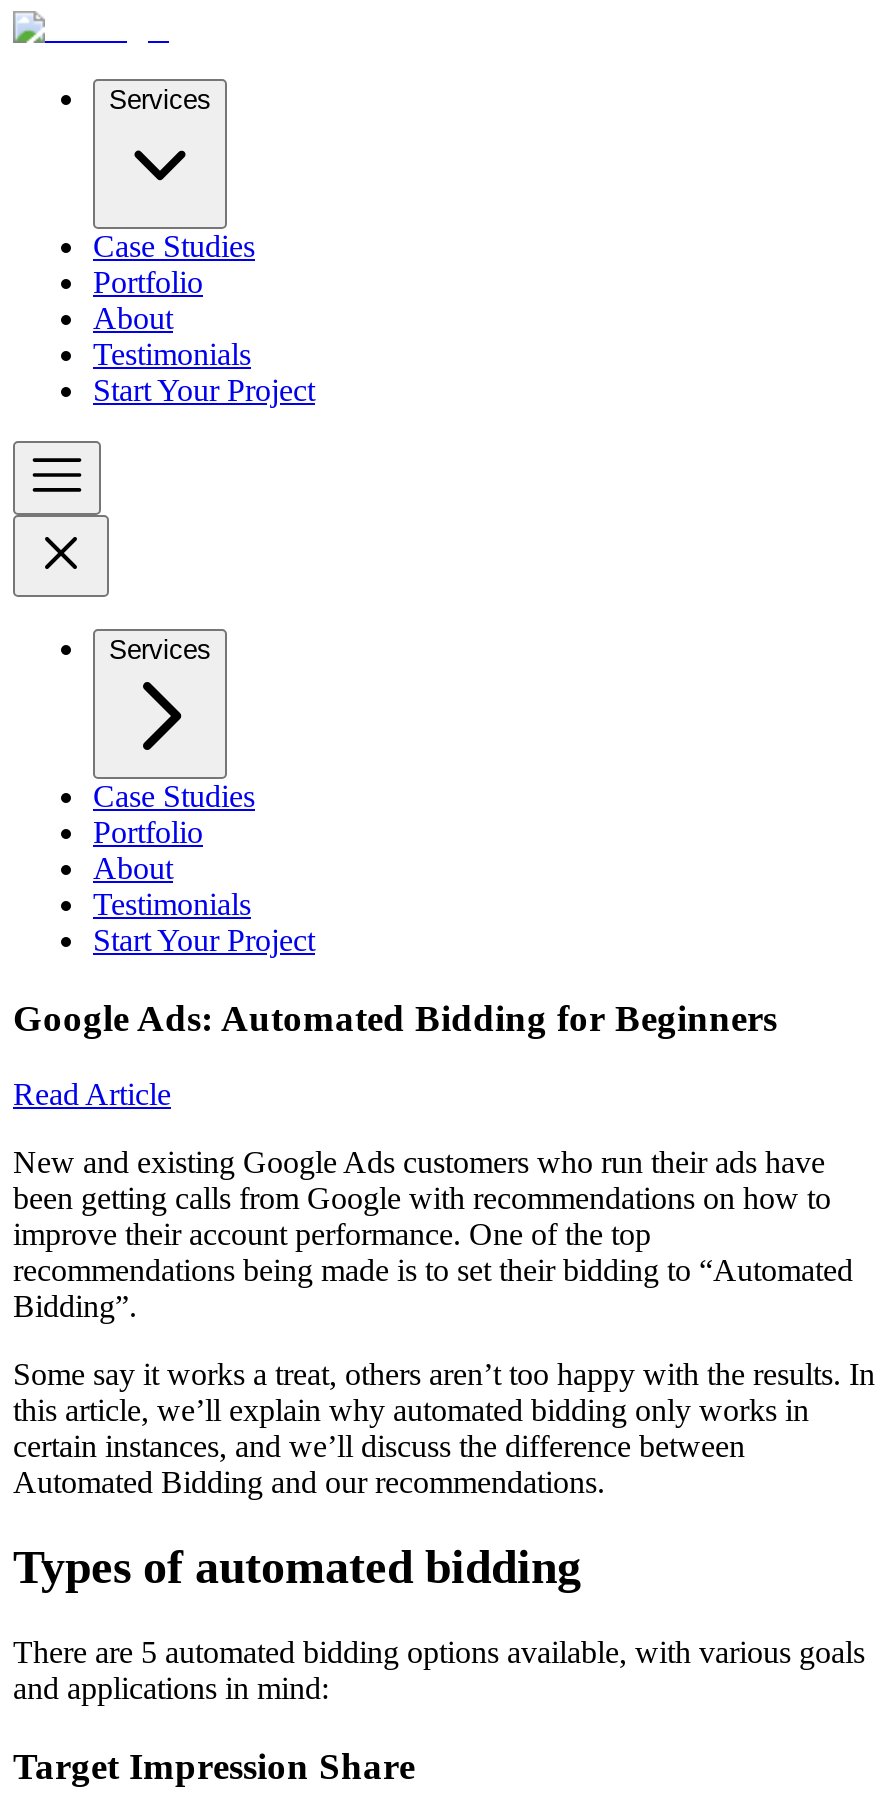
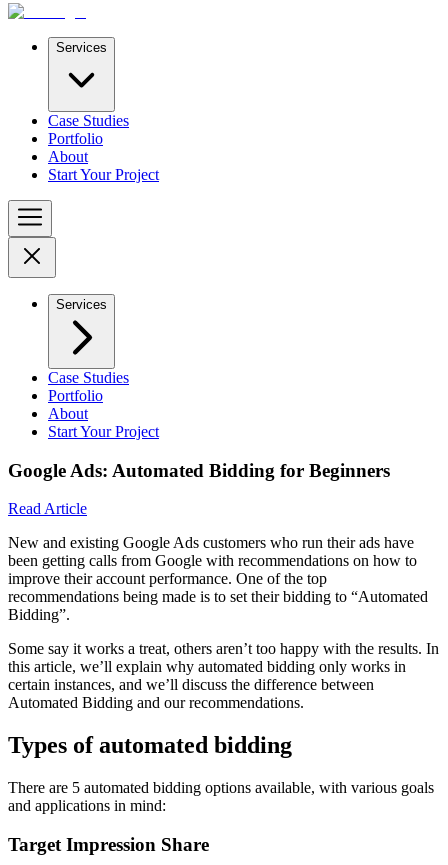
[93,337,251,371] Testimonials -> none
[93,887,251,921] Testimonials -> none

